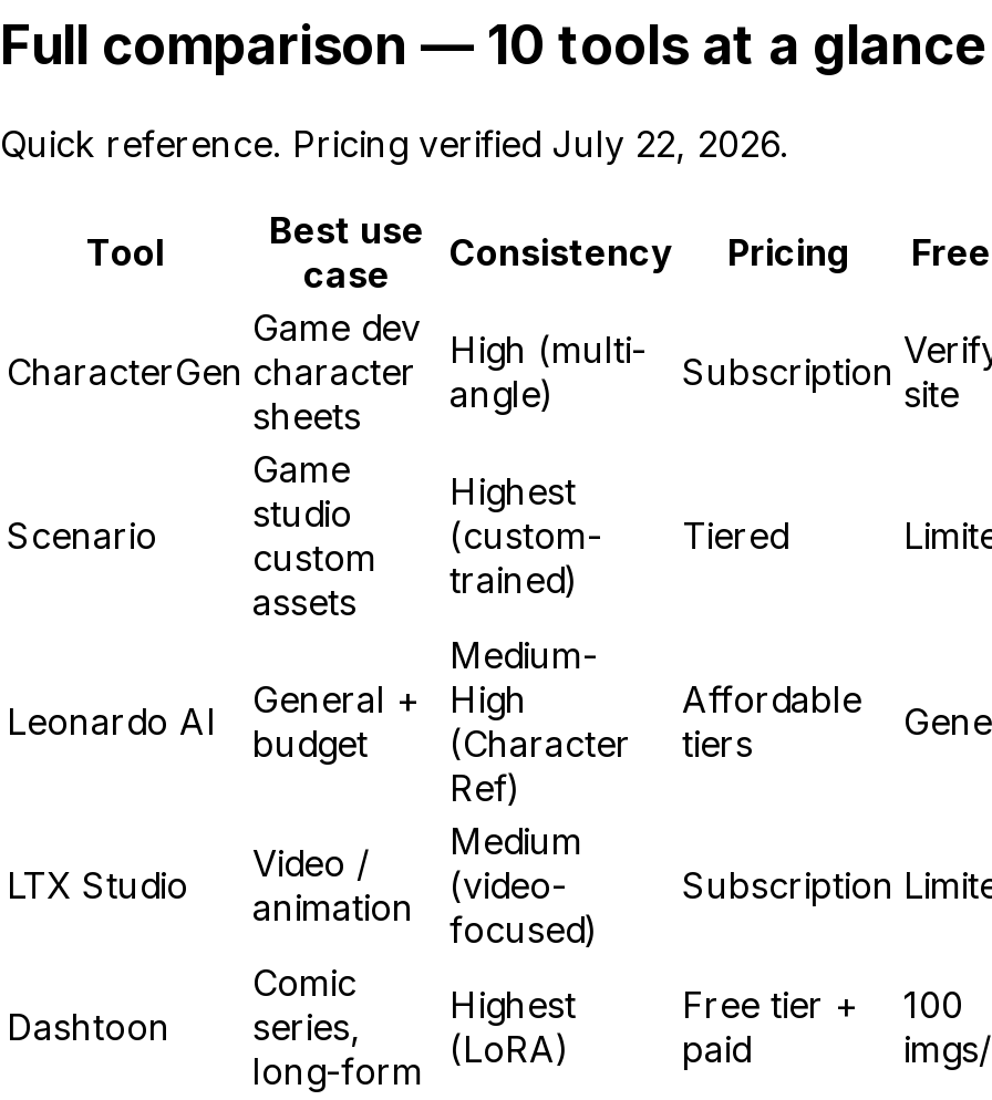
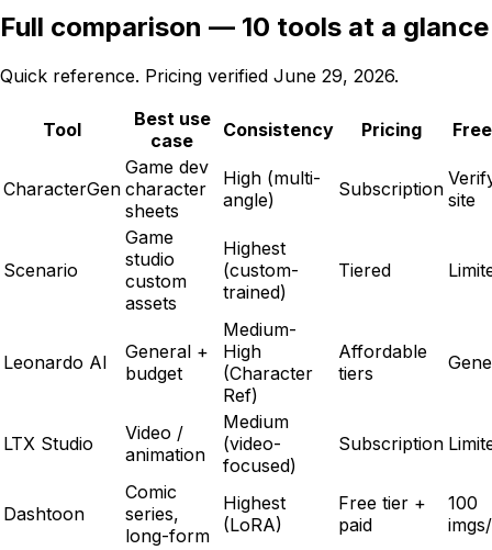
[0,122,788,167] Quick reference. Pricing verified July 22, 2026. -> [0,65,399,87] Quick reference. Pricing verified June 29, 2026.

